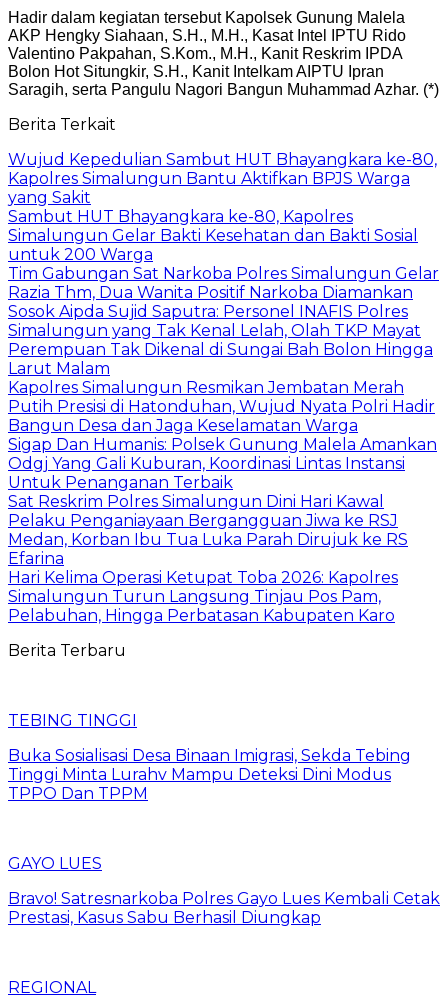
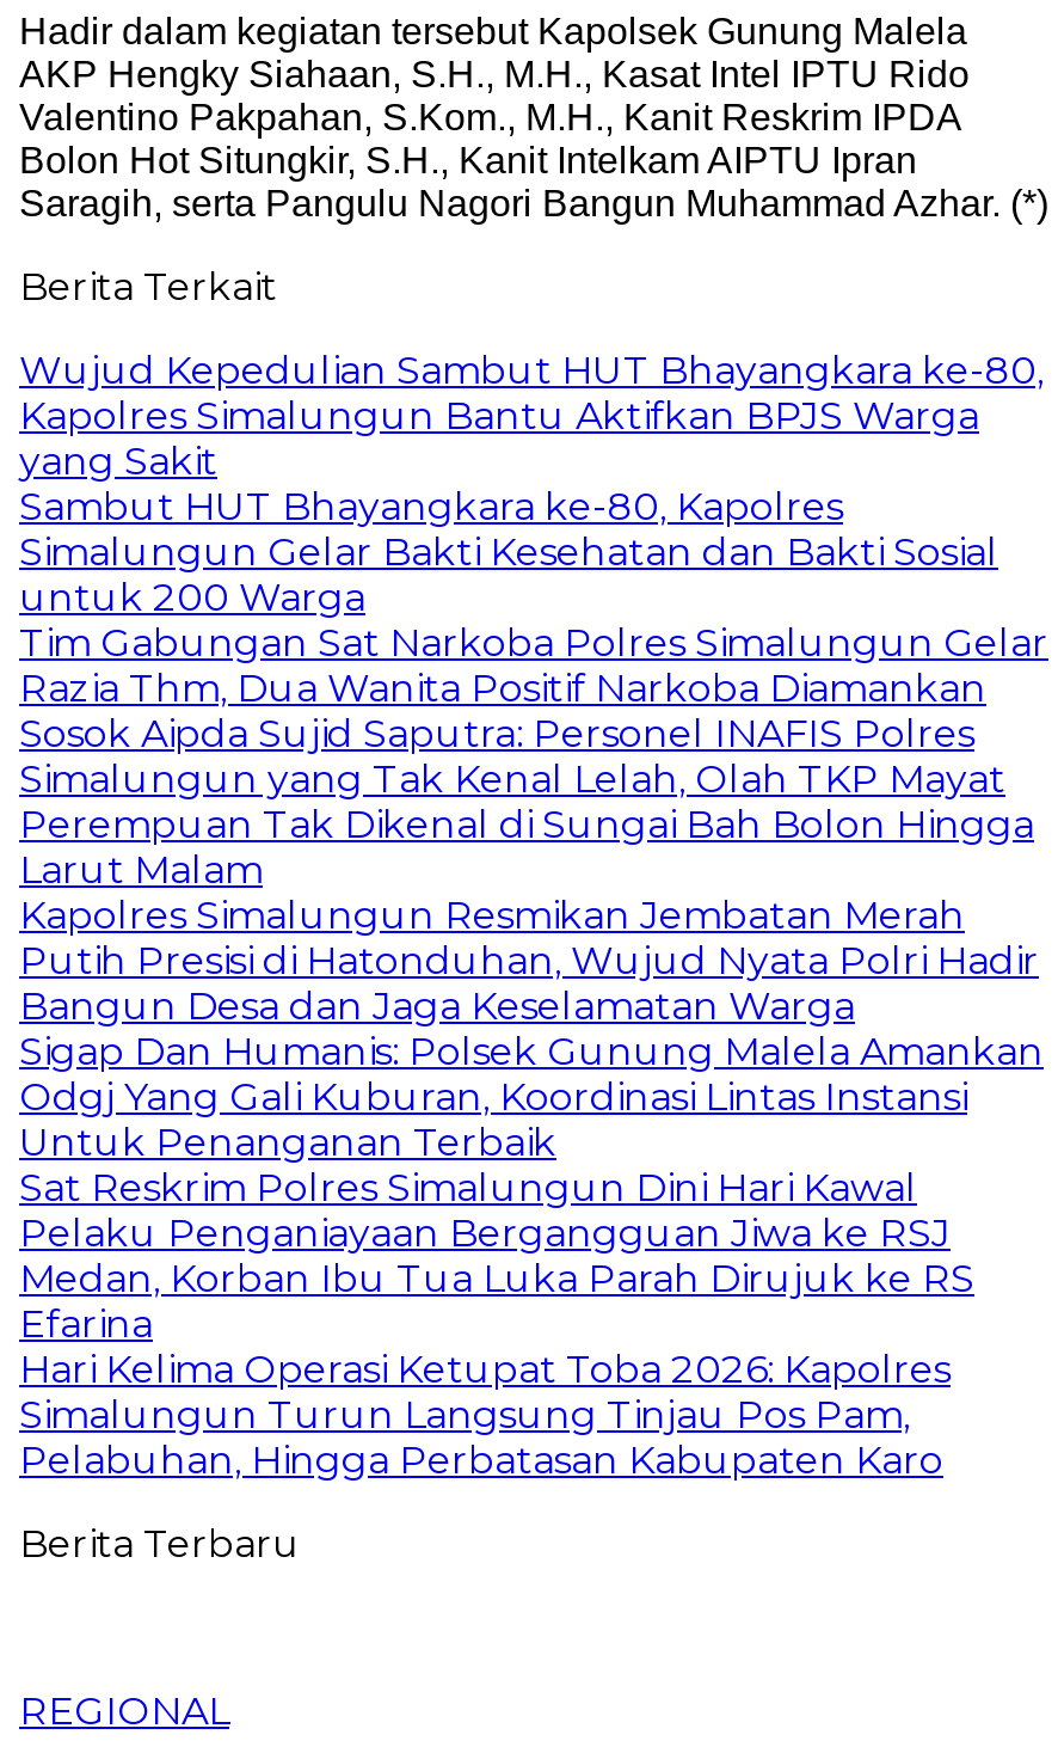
[8,711,411,803] TEBING TINGGI | Buka Sosialisasi Desa Binaan Imigrasi, Sekda Tebing | Tinggi Minta Lurahv Mampu Deteksi Dini Modus | TPPO Dan TPPM -> none
[8,854,440,927] GAYO LUES | Bravo! Satresnarkoba Polres Gayo Lues Kembali Cetak | Prestasi, Kasus Sabu Berhasil Diungkap -> none

